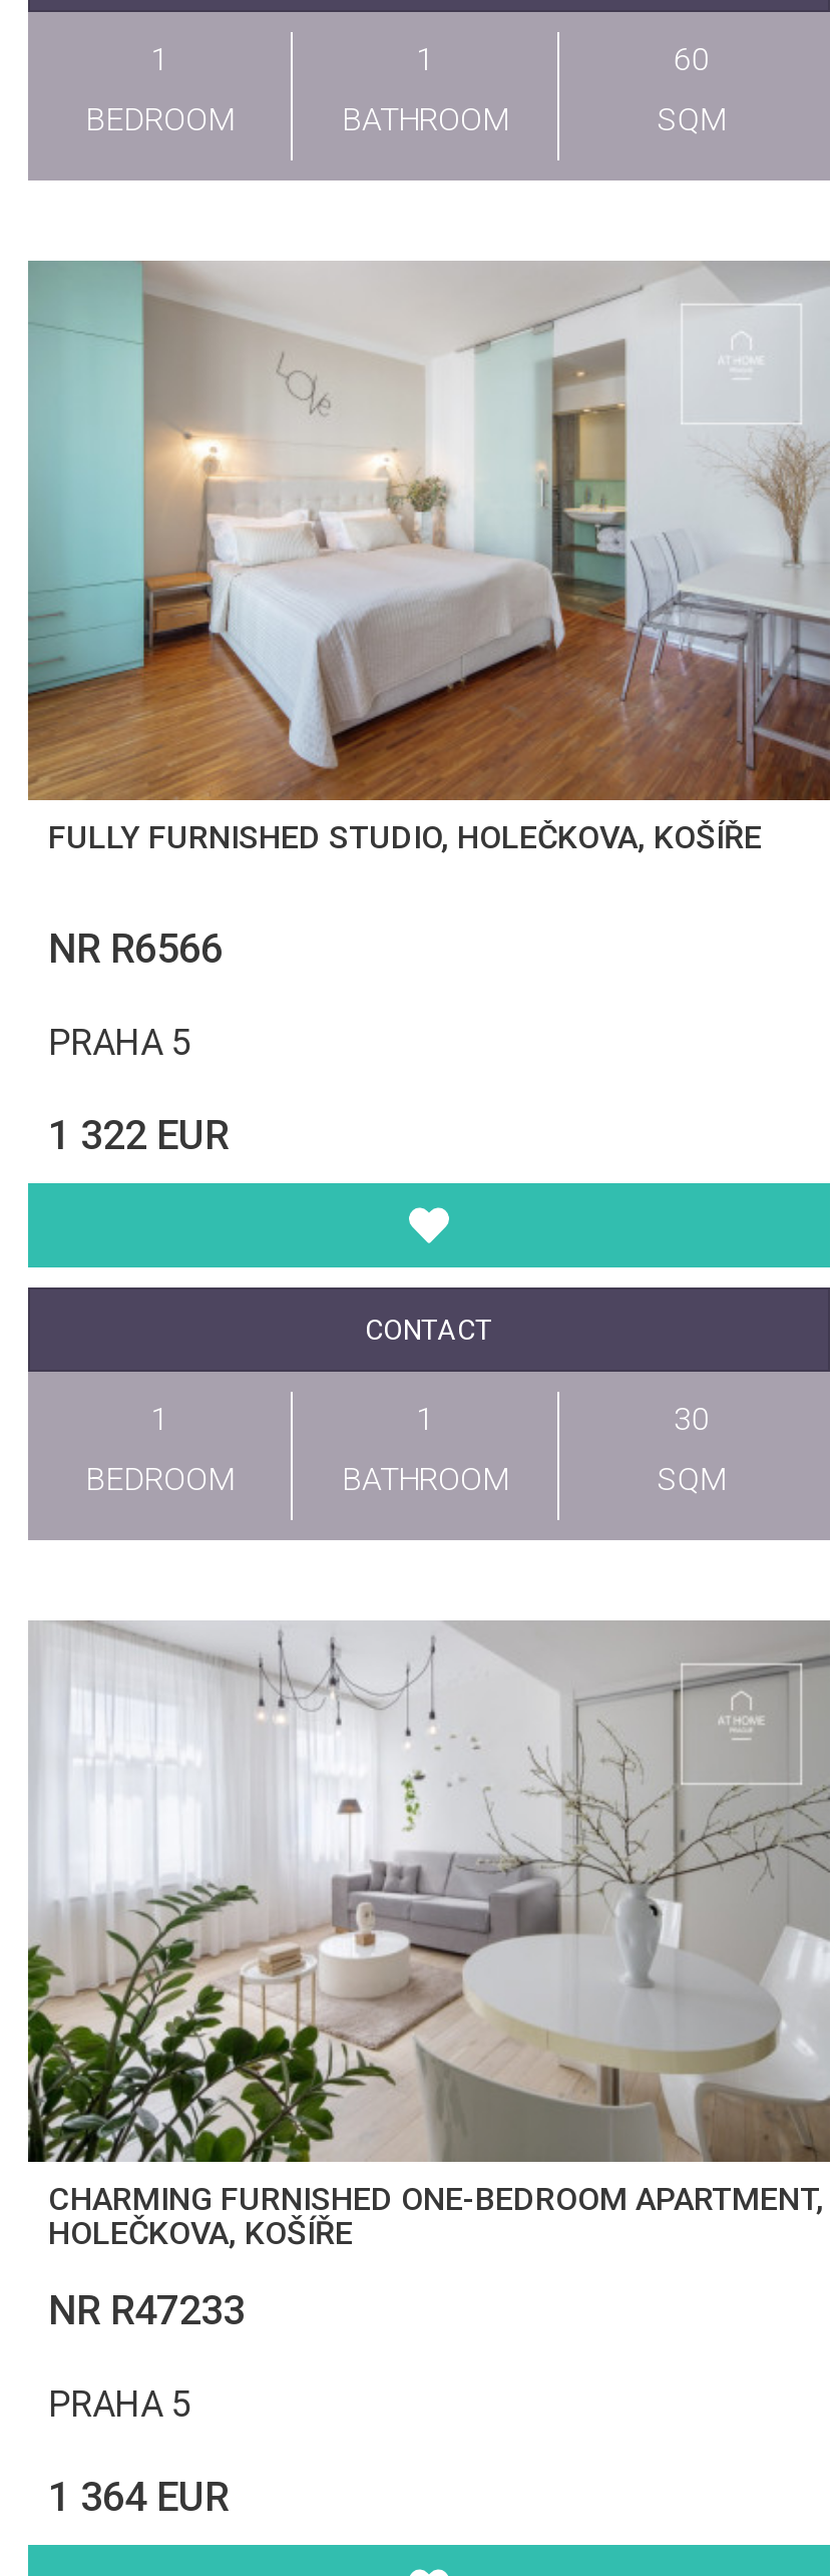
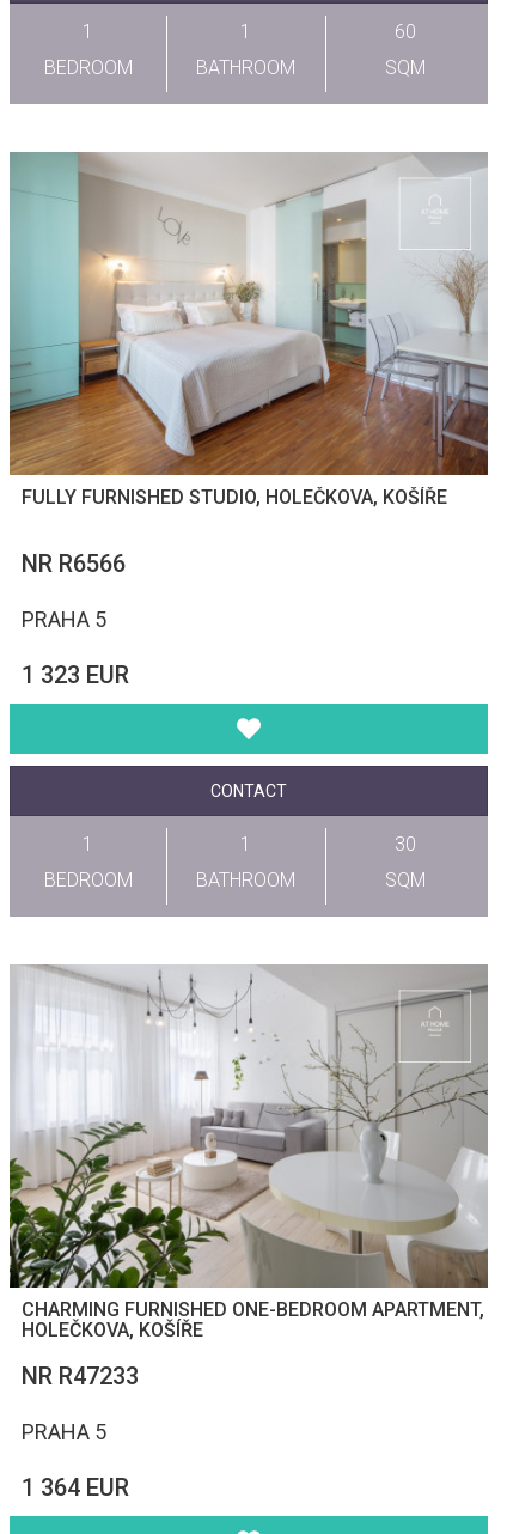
[48,1112,229,1160] 1 322 EUR -> [22,660,129,689] 1 323 EUR

